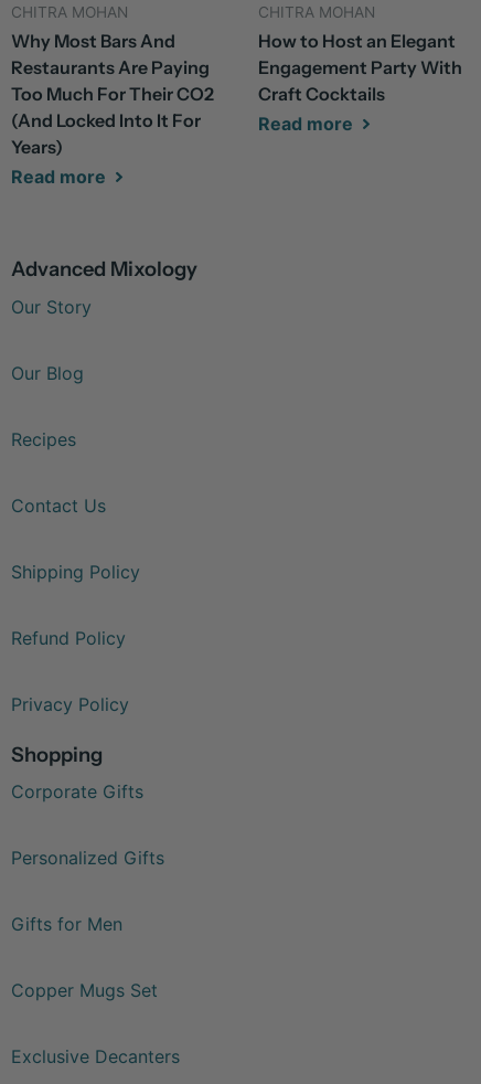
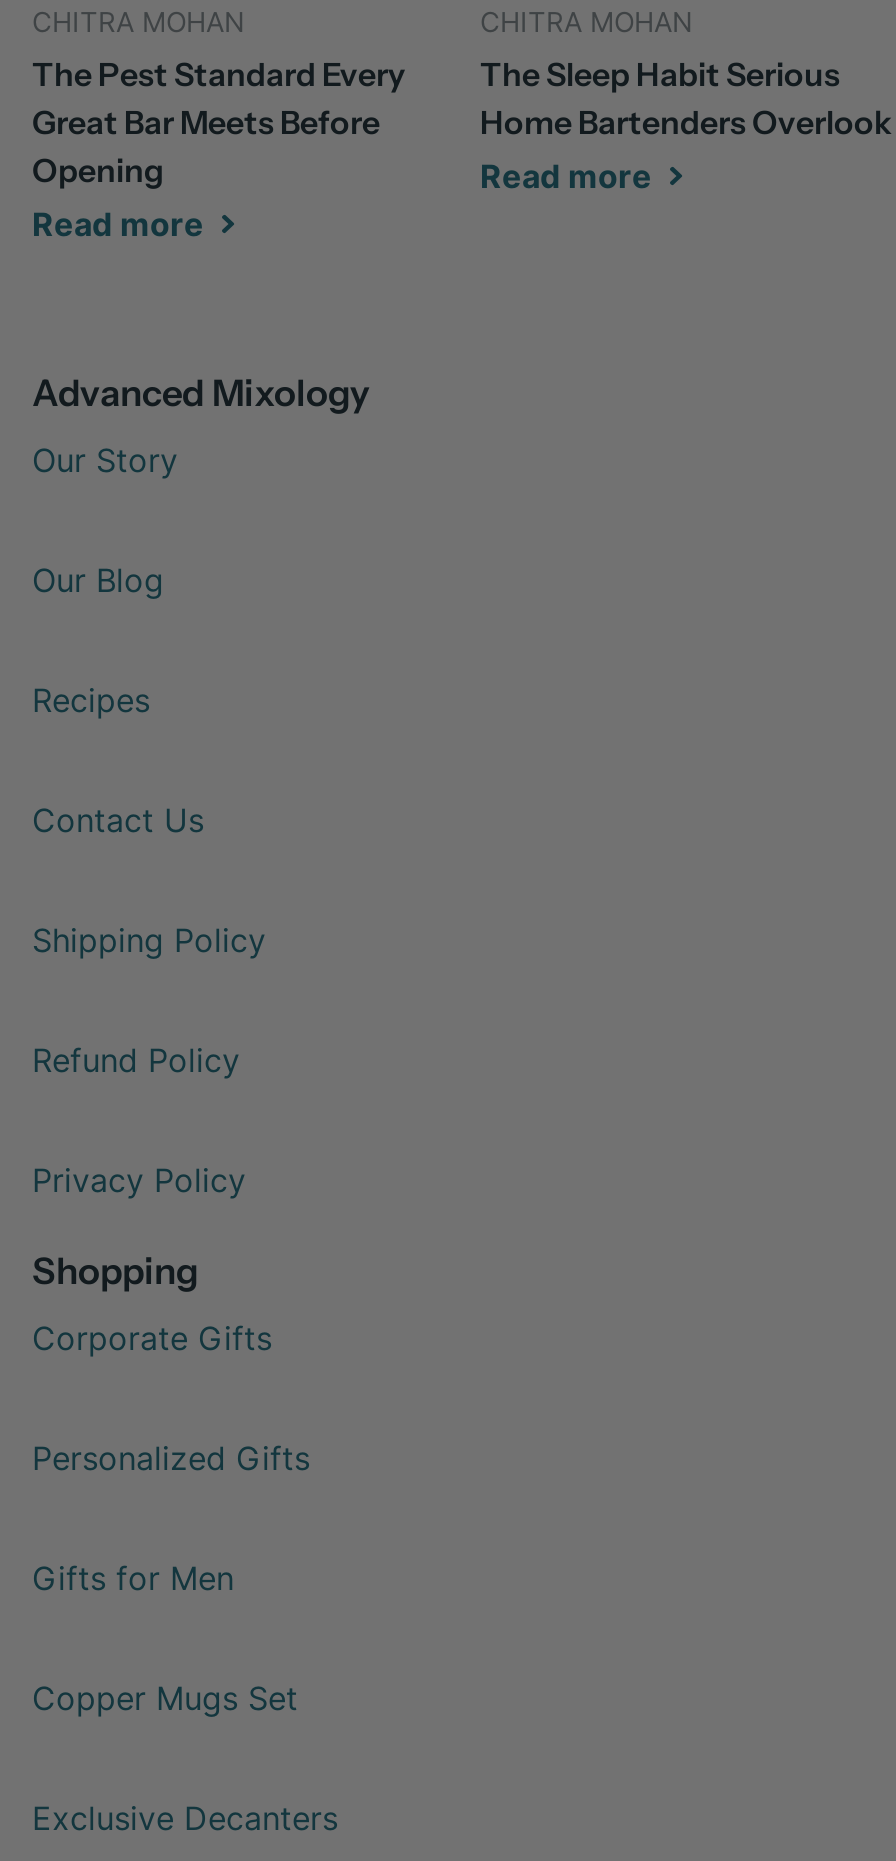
[11,29,214,157] Why Most Bars And | Restaurants Are Paying | Too Much For Their CO2 | (And Locked Into It For | Years) -> [32,53,406,189] The Pest Standard Every | Great Bar Meets Before | Opening
[258,29,462,104] How to Host an Elegant | Engagement Party With | Craft Cocktails -> [480,53,892,141] The Sleep Habit Serious | Home Bartenders Overlook

